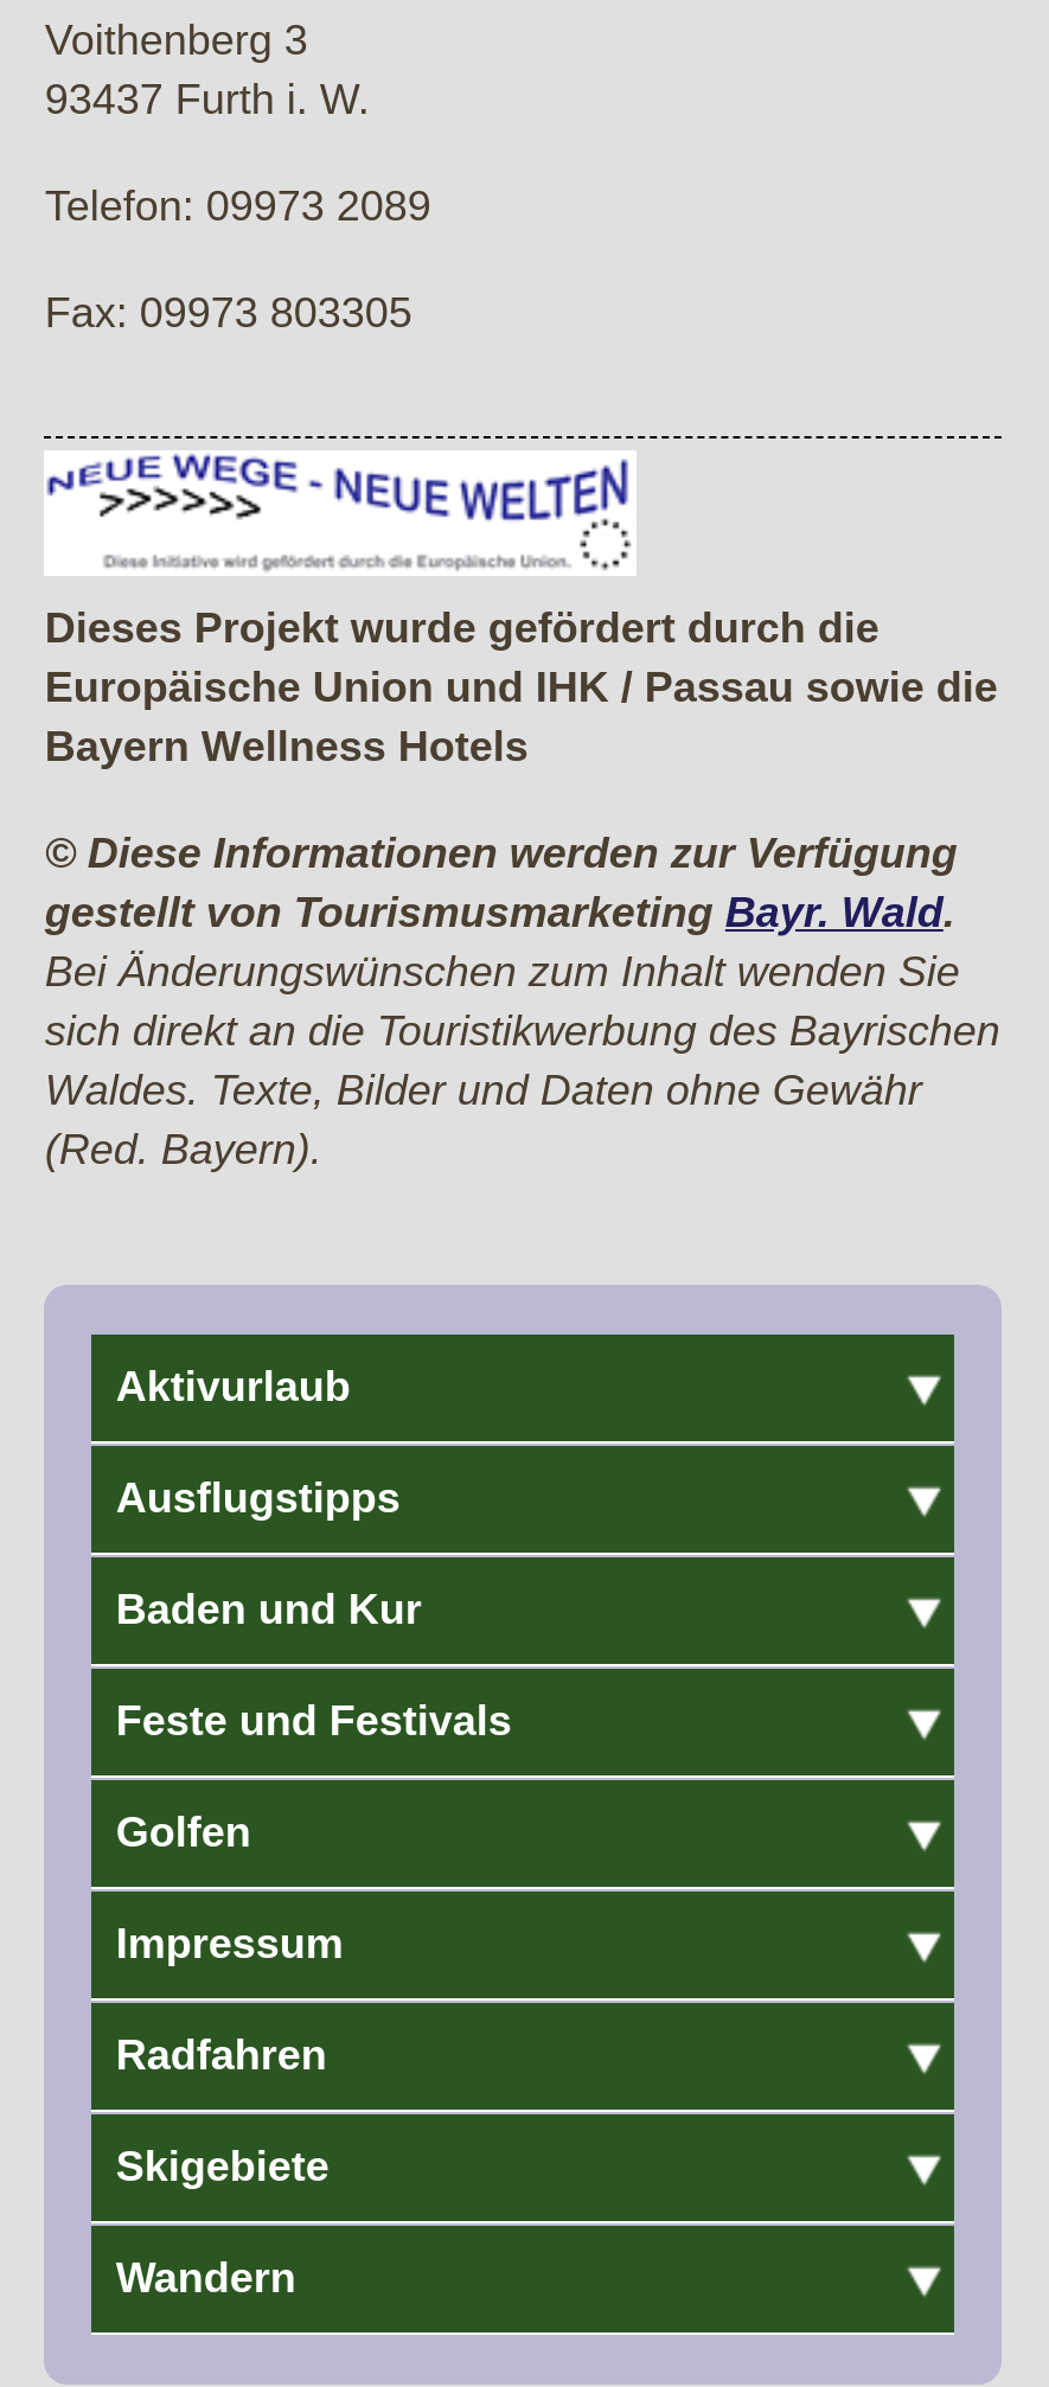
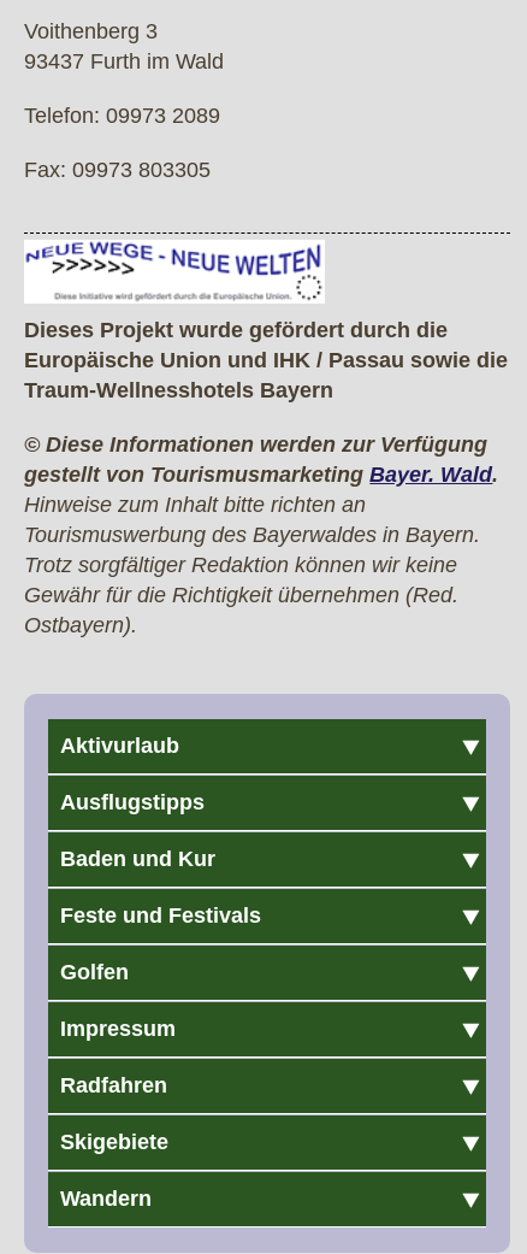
[45,77,370,124] 93437 Furth i. W. -> [25,50,224,74] 93437 Furth im Wald
[45,723,528,770] Bayern Wellness Hotels -> [25,378,334,402] Traum-Wellnesshotels Bayern
[45,888,1000,1173] gestellt von Tourismusmarketing Bayr. Wald. | Bei Änderungswünschen zum Inhalt wenden Sie | sich direkt an die Touristikwerbung des Bayrischen | Waldes. Texte, Bilder und Daten ohne Gewähr | (Red. Bayern). -> [25,462,499,637] gestellt von Tourismusmarketing Bayer. Wald. | Hinweise zum Inhalt bitte richten an | Tourismuswerbung des Bayerwaldes in Bayern. | Trotz sorgfältiger Redaktion können wir keine | Gewähr für die Richtigkeit übernehmen (Red. | Ostbayern).

